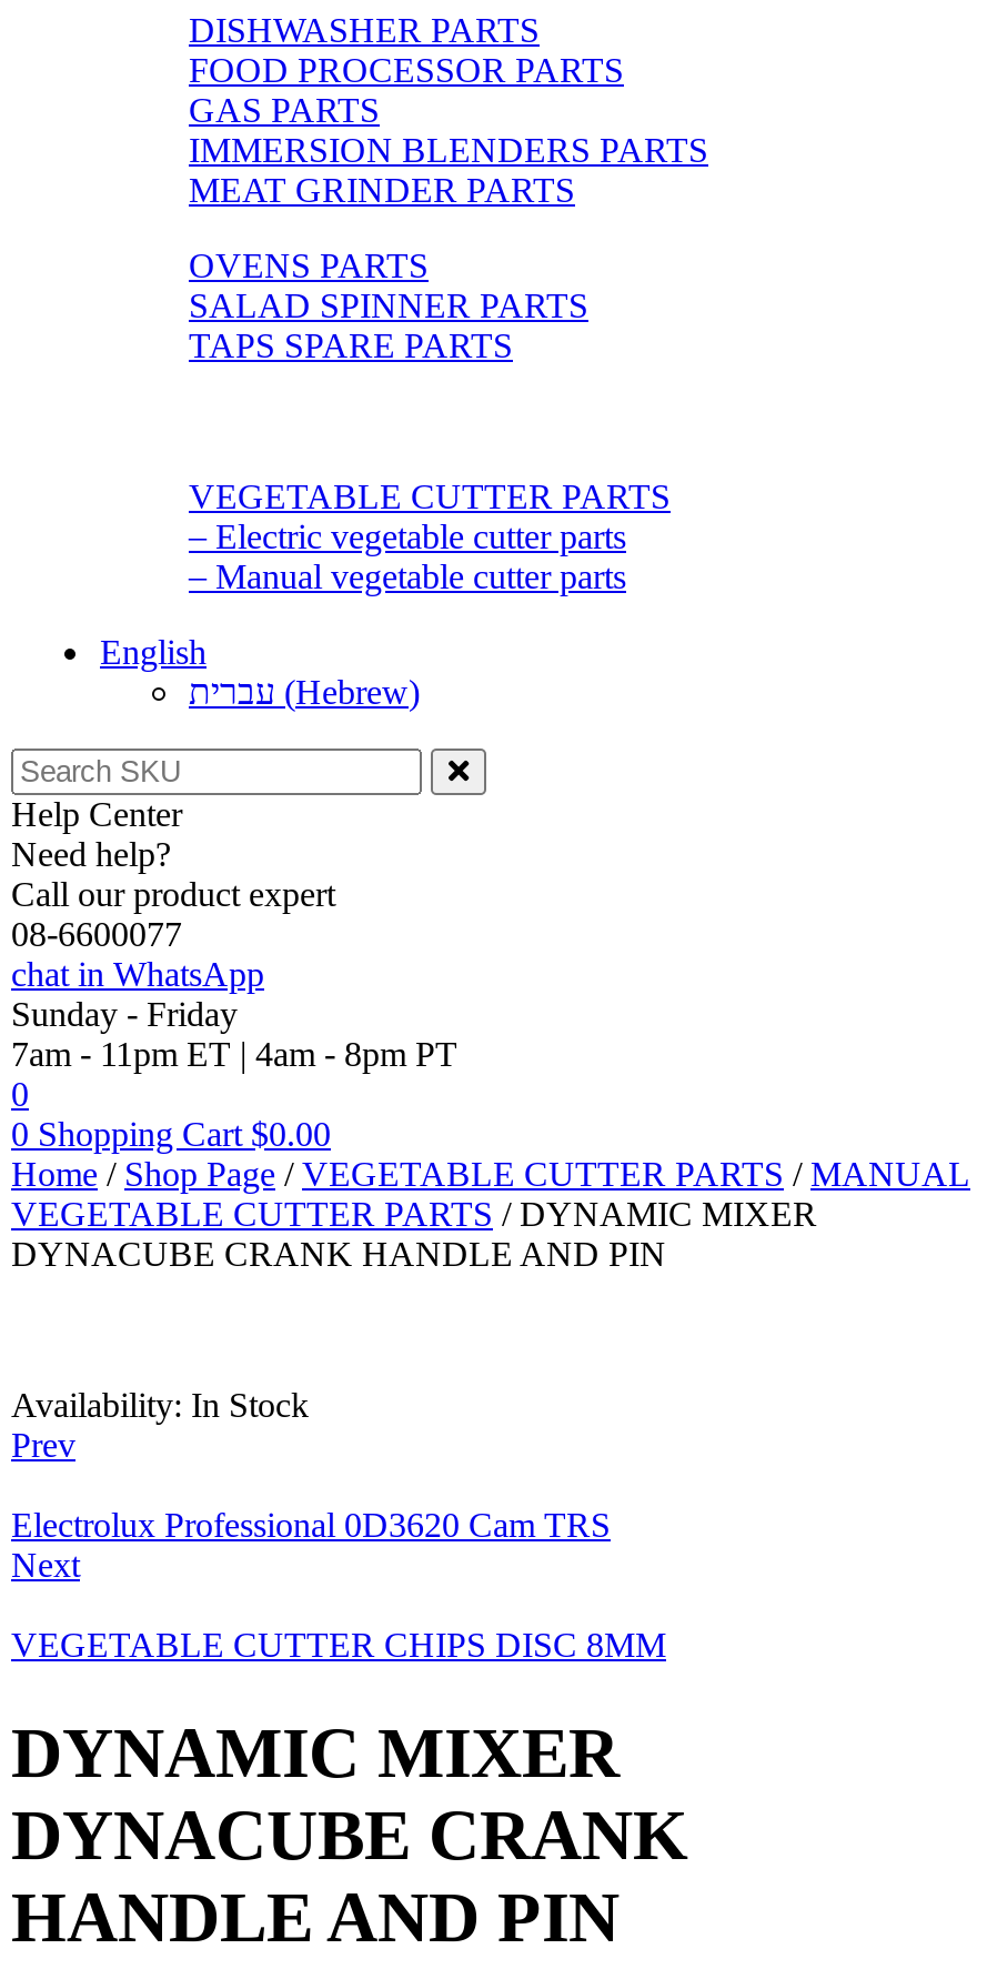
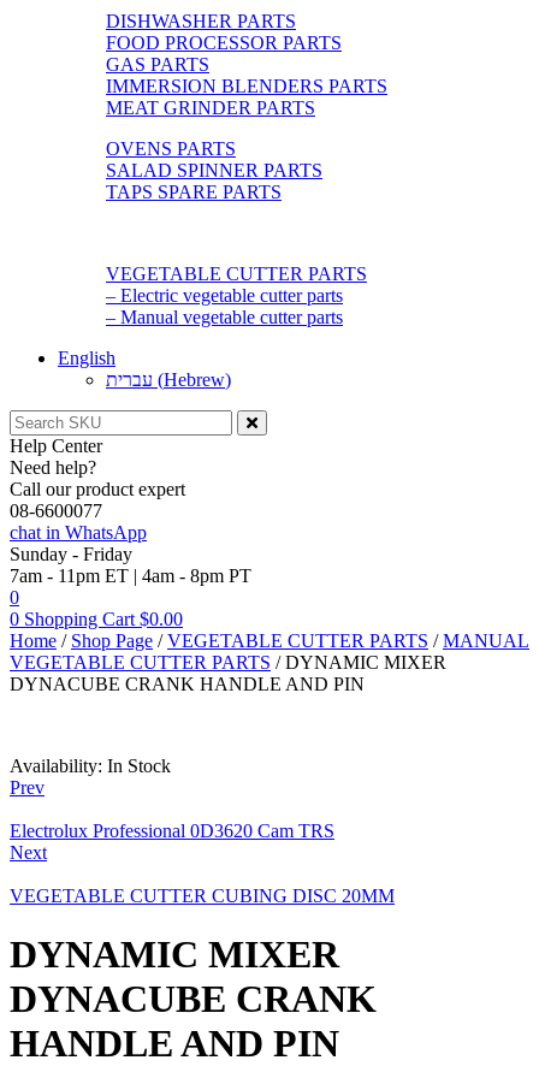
[11,1626,666,1664] VEGETABLE CUTTER CHIPS DISC 8MM -> [10,885,395,906] VEGETABLE CUTTER CUBING DISC 20MM

